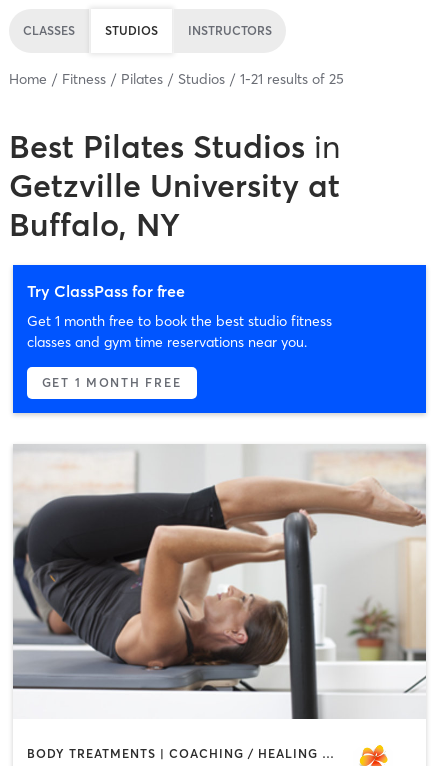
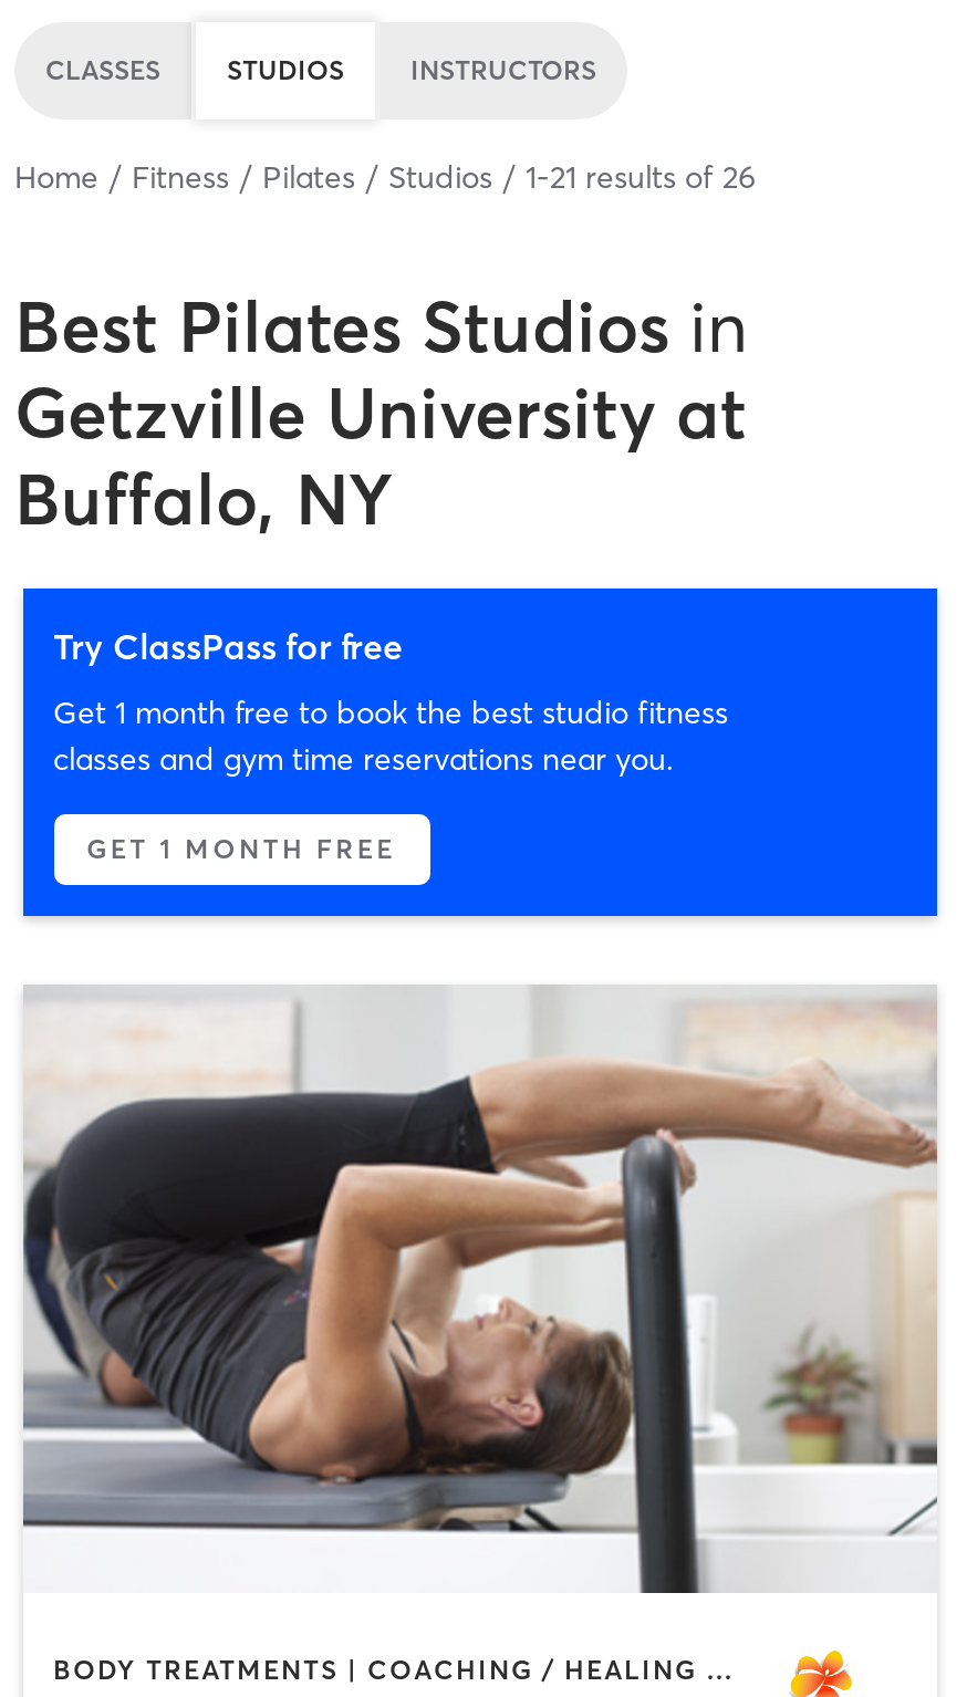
[9,69,344,87] Home Fitness Pilates Studios 1-21 results of 25 -> [14,156,756,196] Home Fitness Pilates Studios 1-21 results of 26

